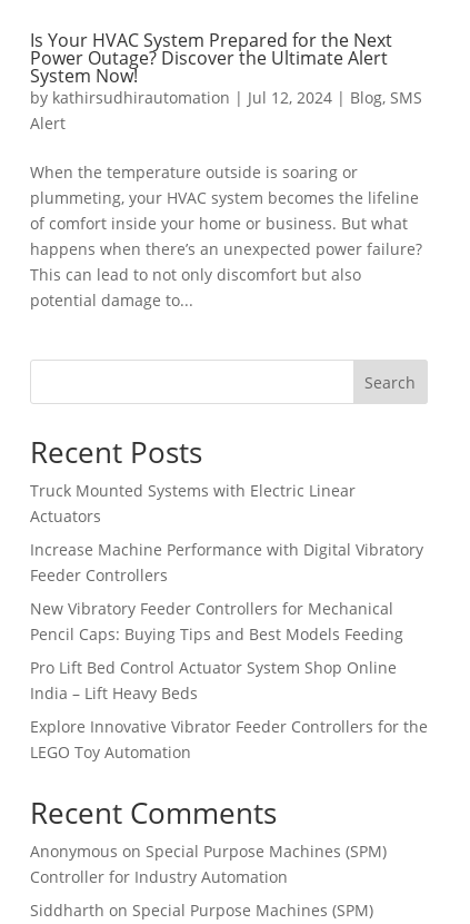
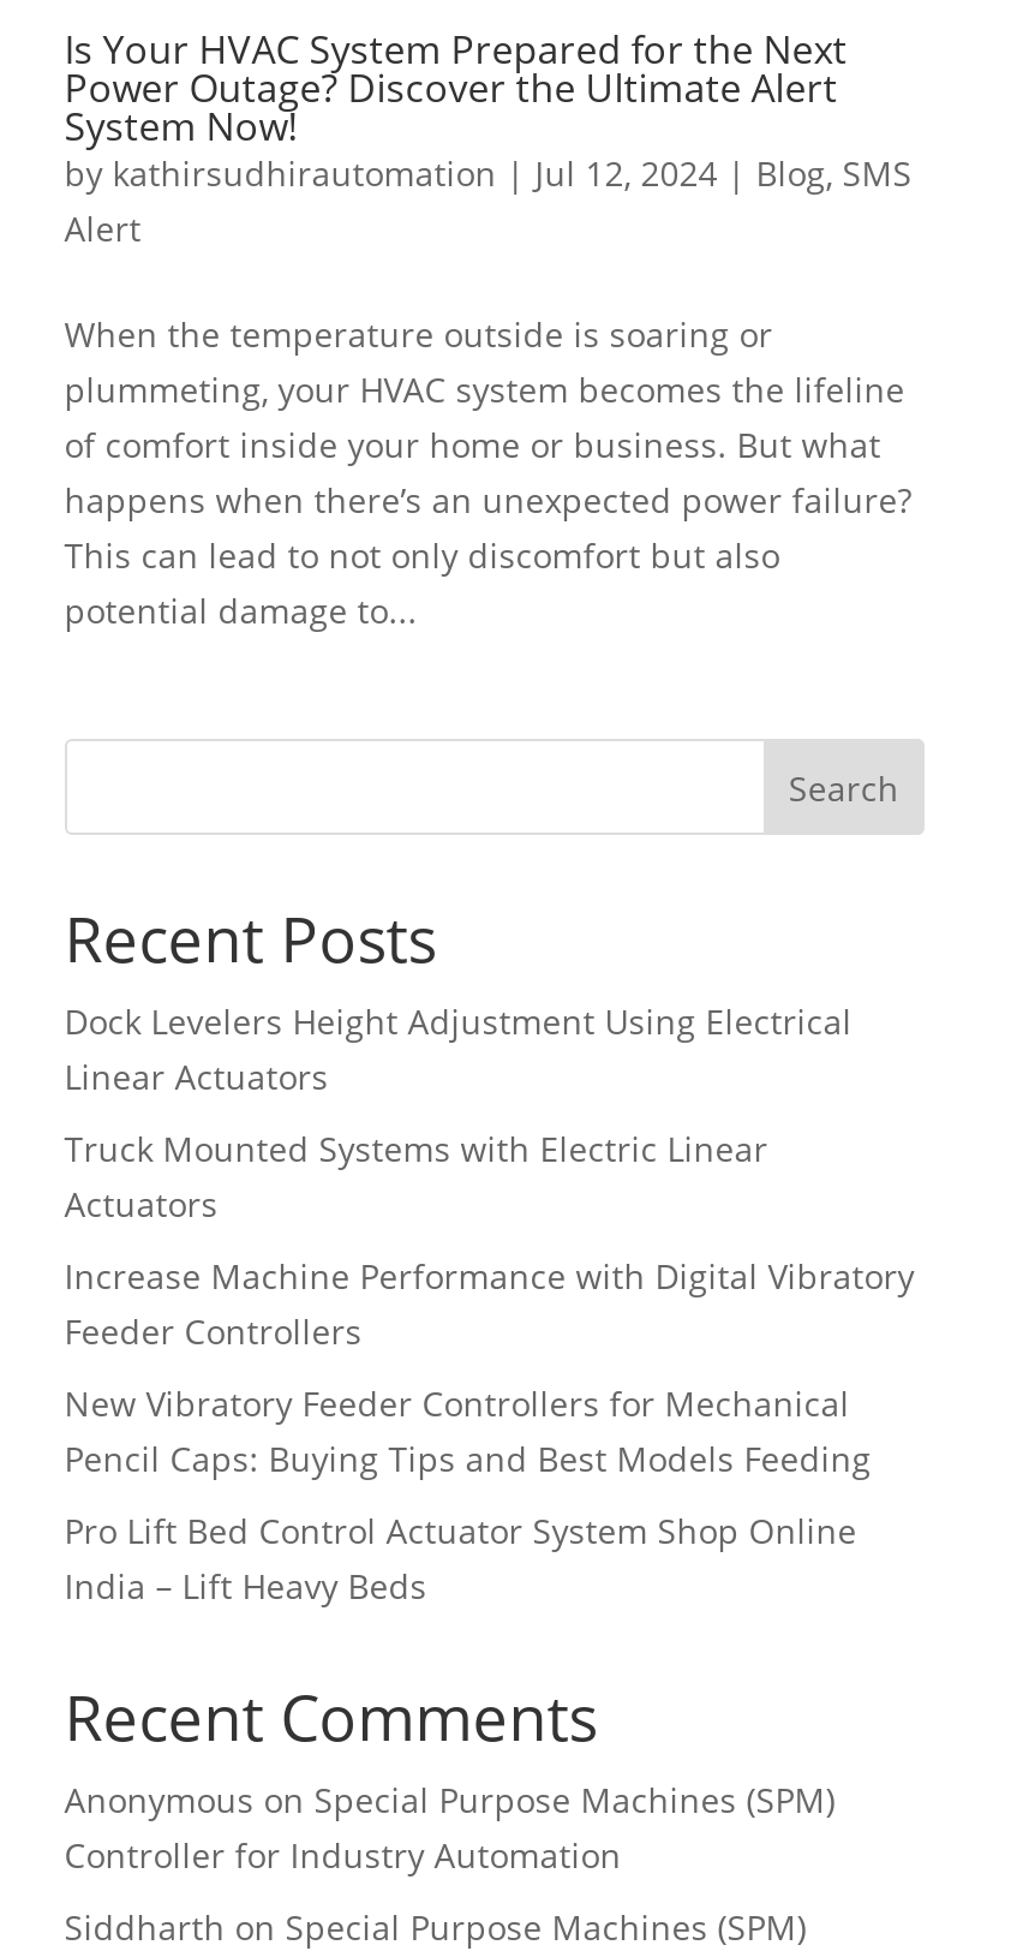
none -> [64,999,852,1100] Dock Levelers Height Adjustment Using Electrical | Linear Actuators
moved [30,480,423,704] -> [64,1127,914,1610]: Truck Mounted Systems with Electric Linear | Actuators | Increase Machine Performance with Digital Vibratory | Feeder Controllers | New Vibratory Feeder Controllers for Mechanical | Pencil Caps: Buying Tips and Best Models Feeding | Pro Lift Bed Control Actuator System Shop Online | India – Lift Heavy Beds
[30,716,428,763] Explore Innovative Vibrator Feeder Controllers for the | LEGO Toy Automation -> none

